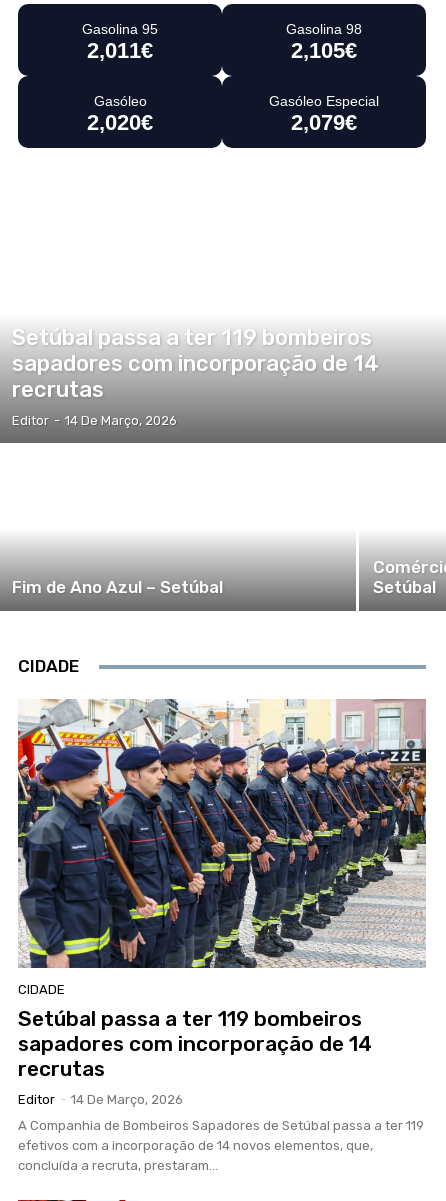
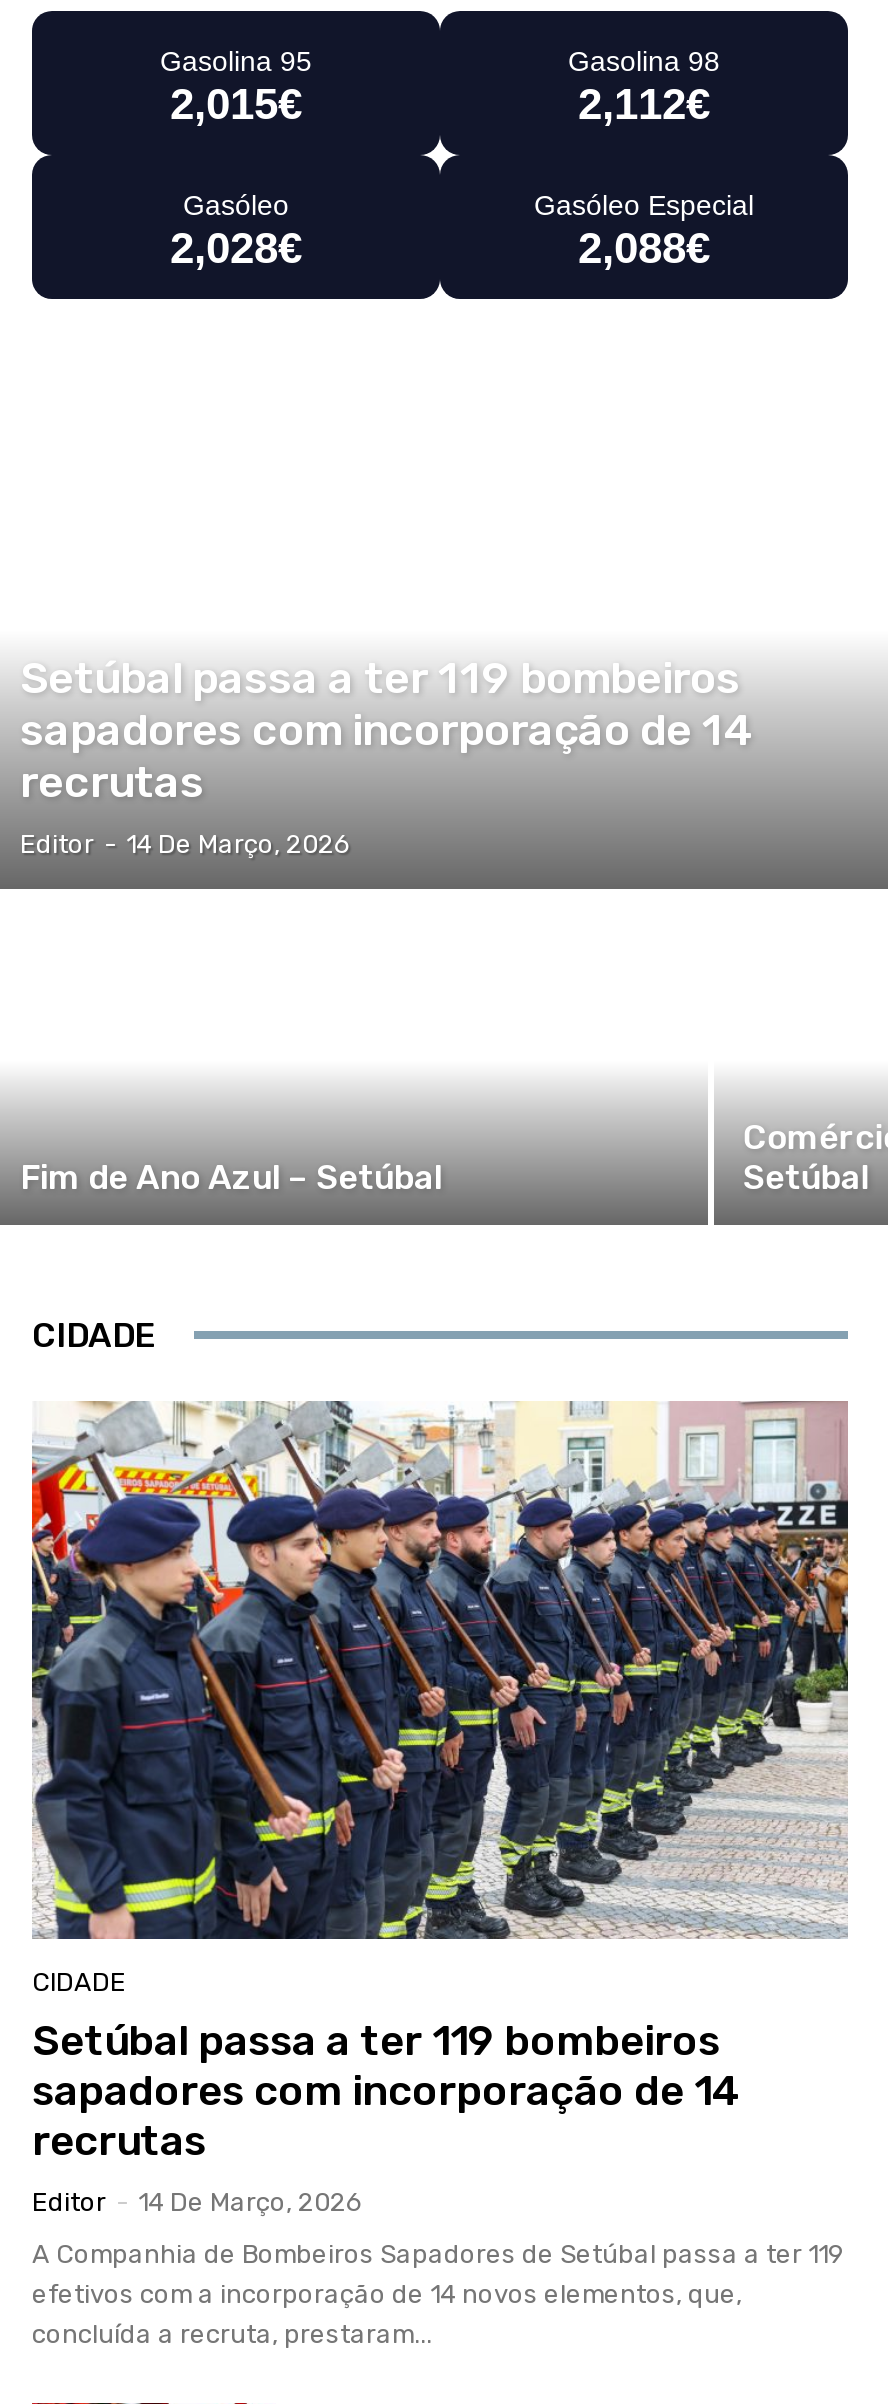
[87,38,153,63] 2,011€ -> [170,78,302,128] 2,015€
[291,38,357,63] 2,105€ -> [578,78,710,128] 2,112€
[87,110,153,135] 2,020€ -> [170,222,302,272] 2,028€
[291,110,357,135] 2,079€ -> [578,222,710,272] 2,088€

